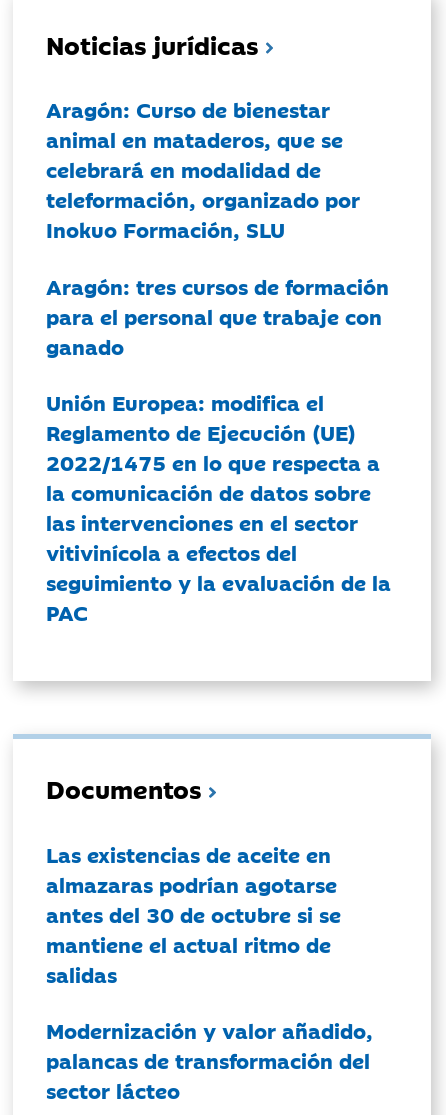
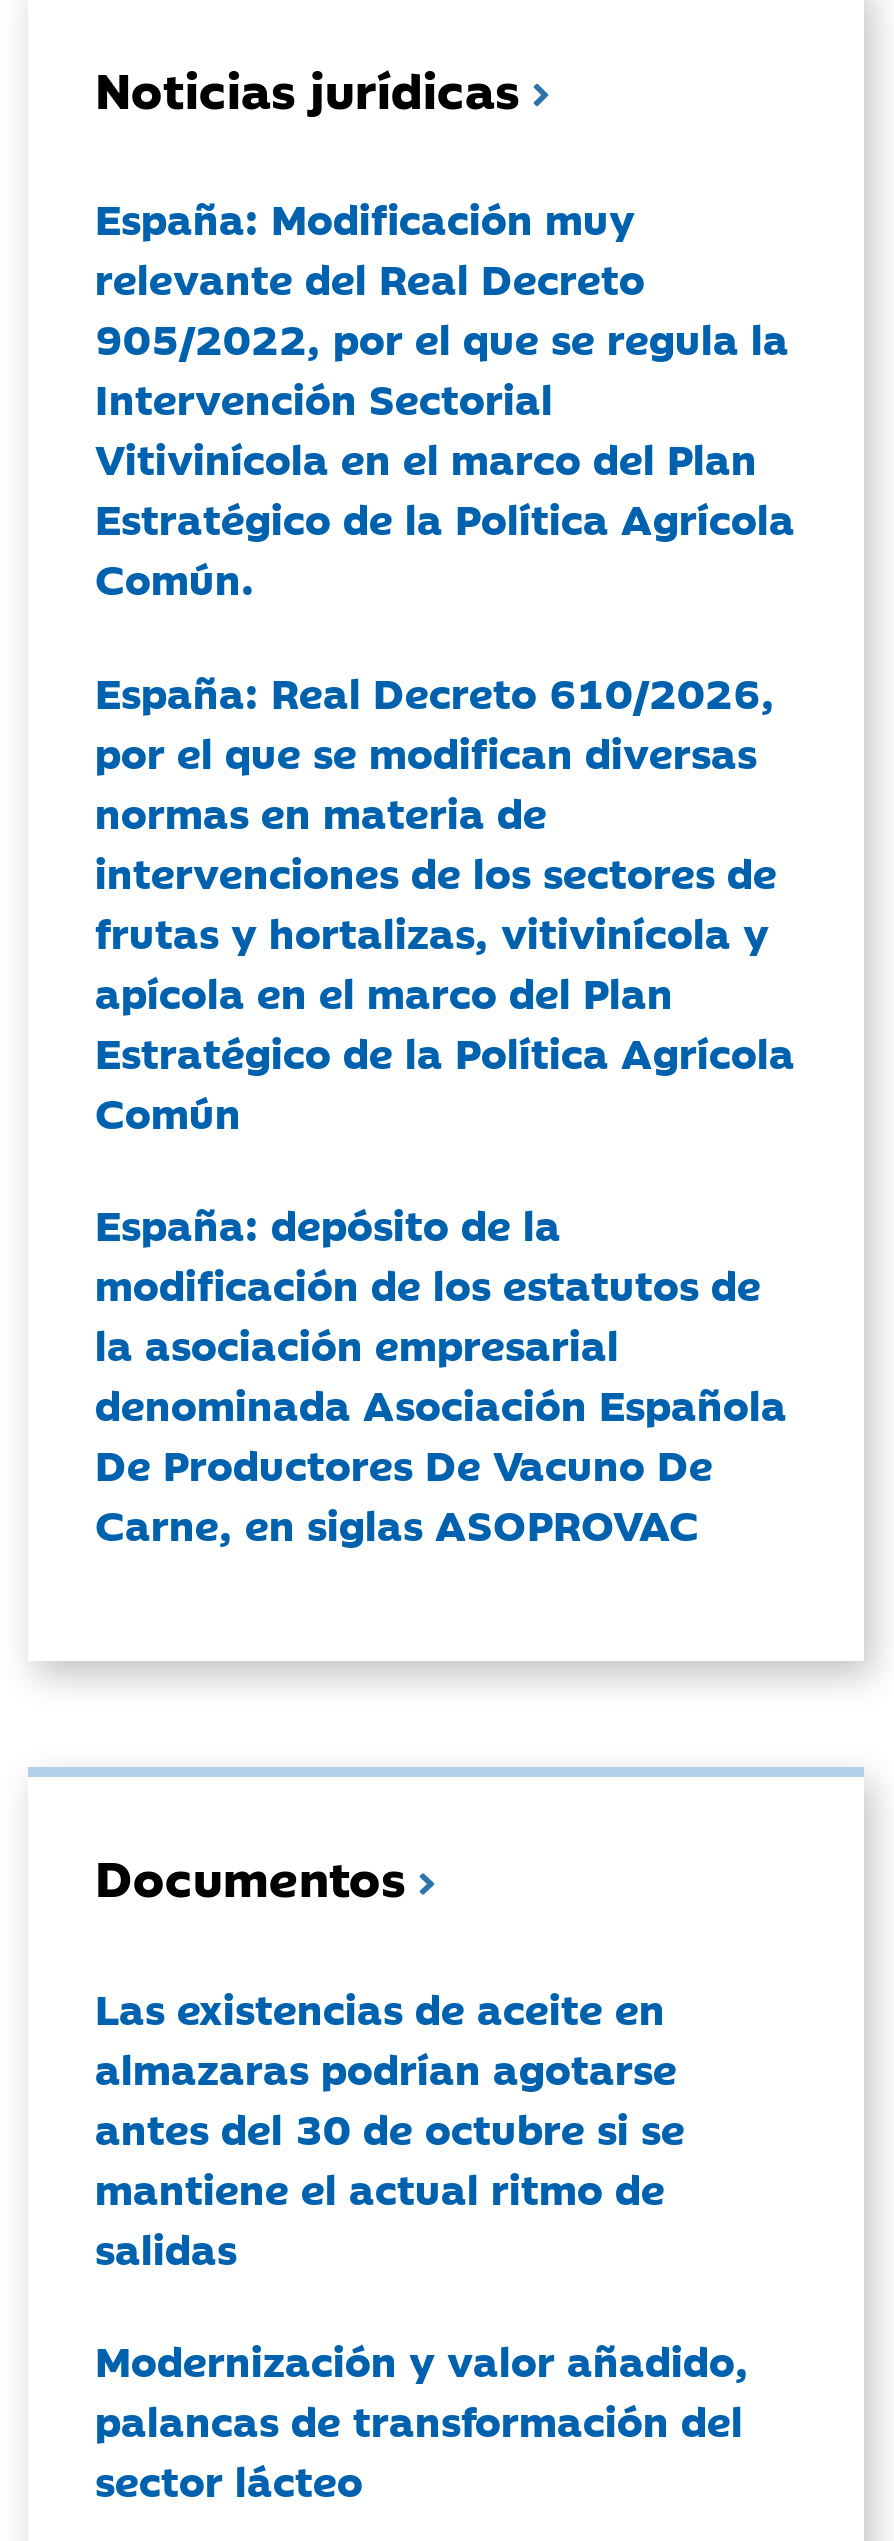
[46,94,360,244] Aragón: Curso de bienestar | animal en mataderos, que se | celebrará en modalidad de | teleformación, organizado por | Inokuo Formación, SLU -> [95,187,795,607] España: Modificación muy | relevante del Real Decreto | 905/2022, por el que se regula la | Intervención Sectorial | Vitivinícola en el marco del Plan | Estratégico de la Política Agrícola | Común.
[46,271,389,361] Aragón: tres cursos de formación | para el personal que trabaje con | ganado -> [95,661,795,1141] España: Real Decreto 610/2026, | por el que se modifican diversas | normas en materia de | intervenciones de los sectores de | frutas y hortalizas, vitivinícola y | apícola en el marco del Plan | Estratégico de la Política Agrícola | Común
[46,387,391,627] Unión Europea: modifica el | Reglamento de Ejecución (UE) | 2022/1475 en lo que respecta a | la comunicación de datos sobre | las intervenciones en el sector | vitivinícola a efectos del | seguimiento y la evaluación de la | PAC -> [95,1194,787,1554] España: depósito de la | modificación de los estatutos de | la asociación empresarial | denominada Asociación Española | De Productores De Vacuno De | Carne, en siglas ASOPROVAC

